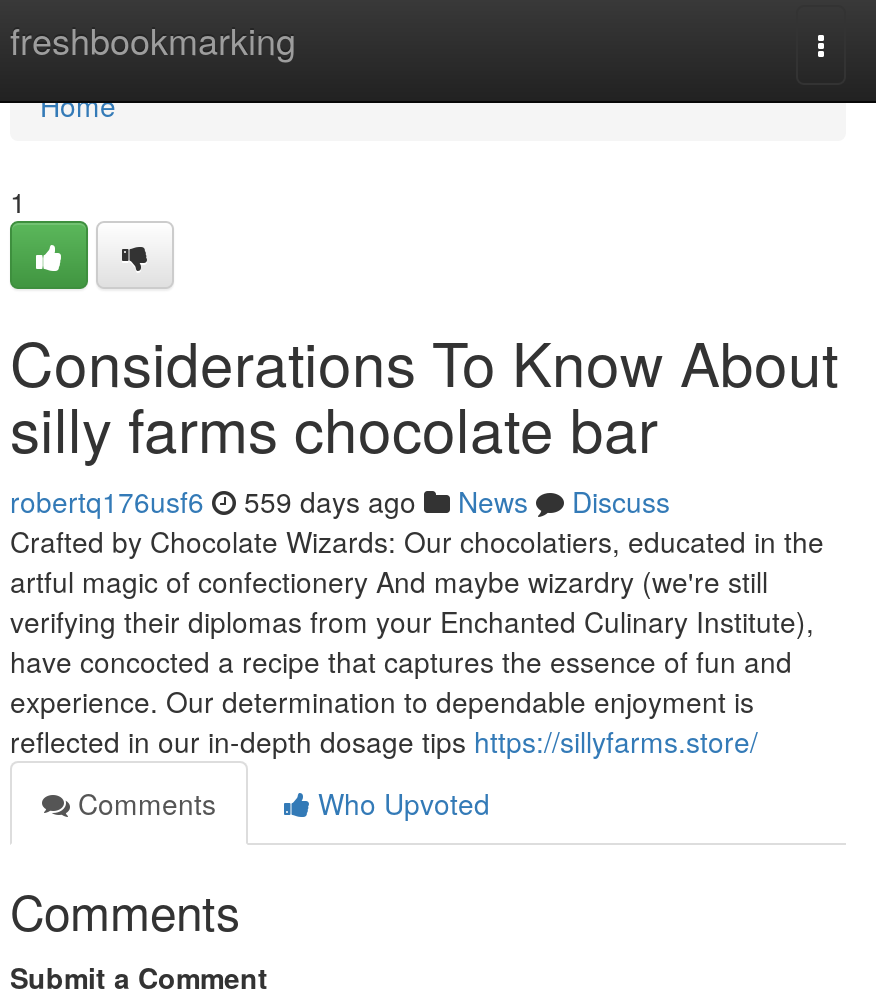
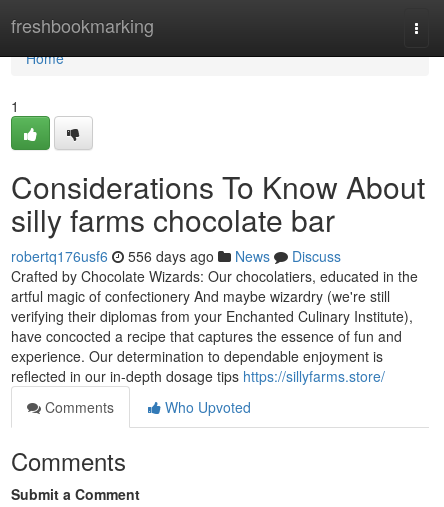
[10,481,670,521] robertq176usf6 559 days ago News Discuss -> [11,246,341,266] robertq176usf6 556 days ago News Discuss

